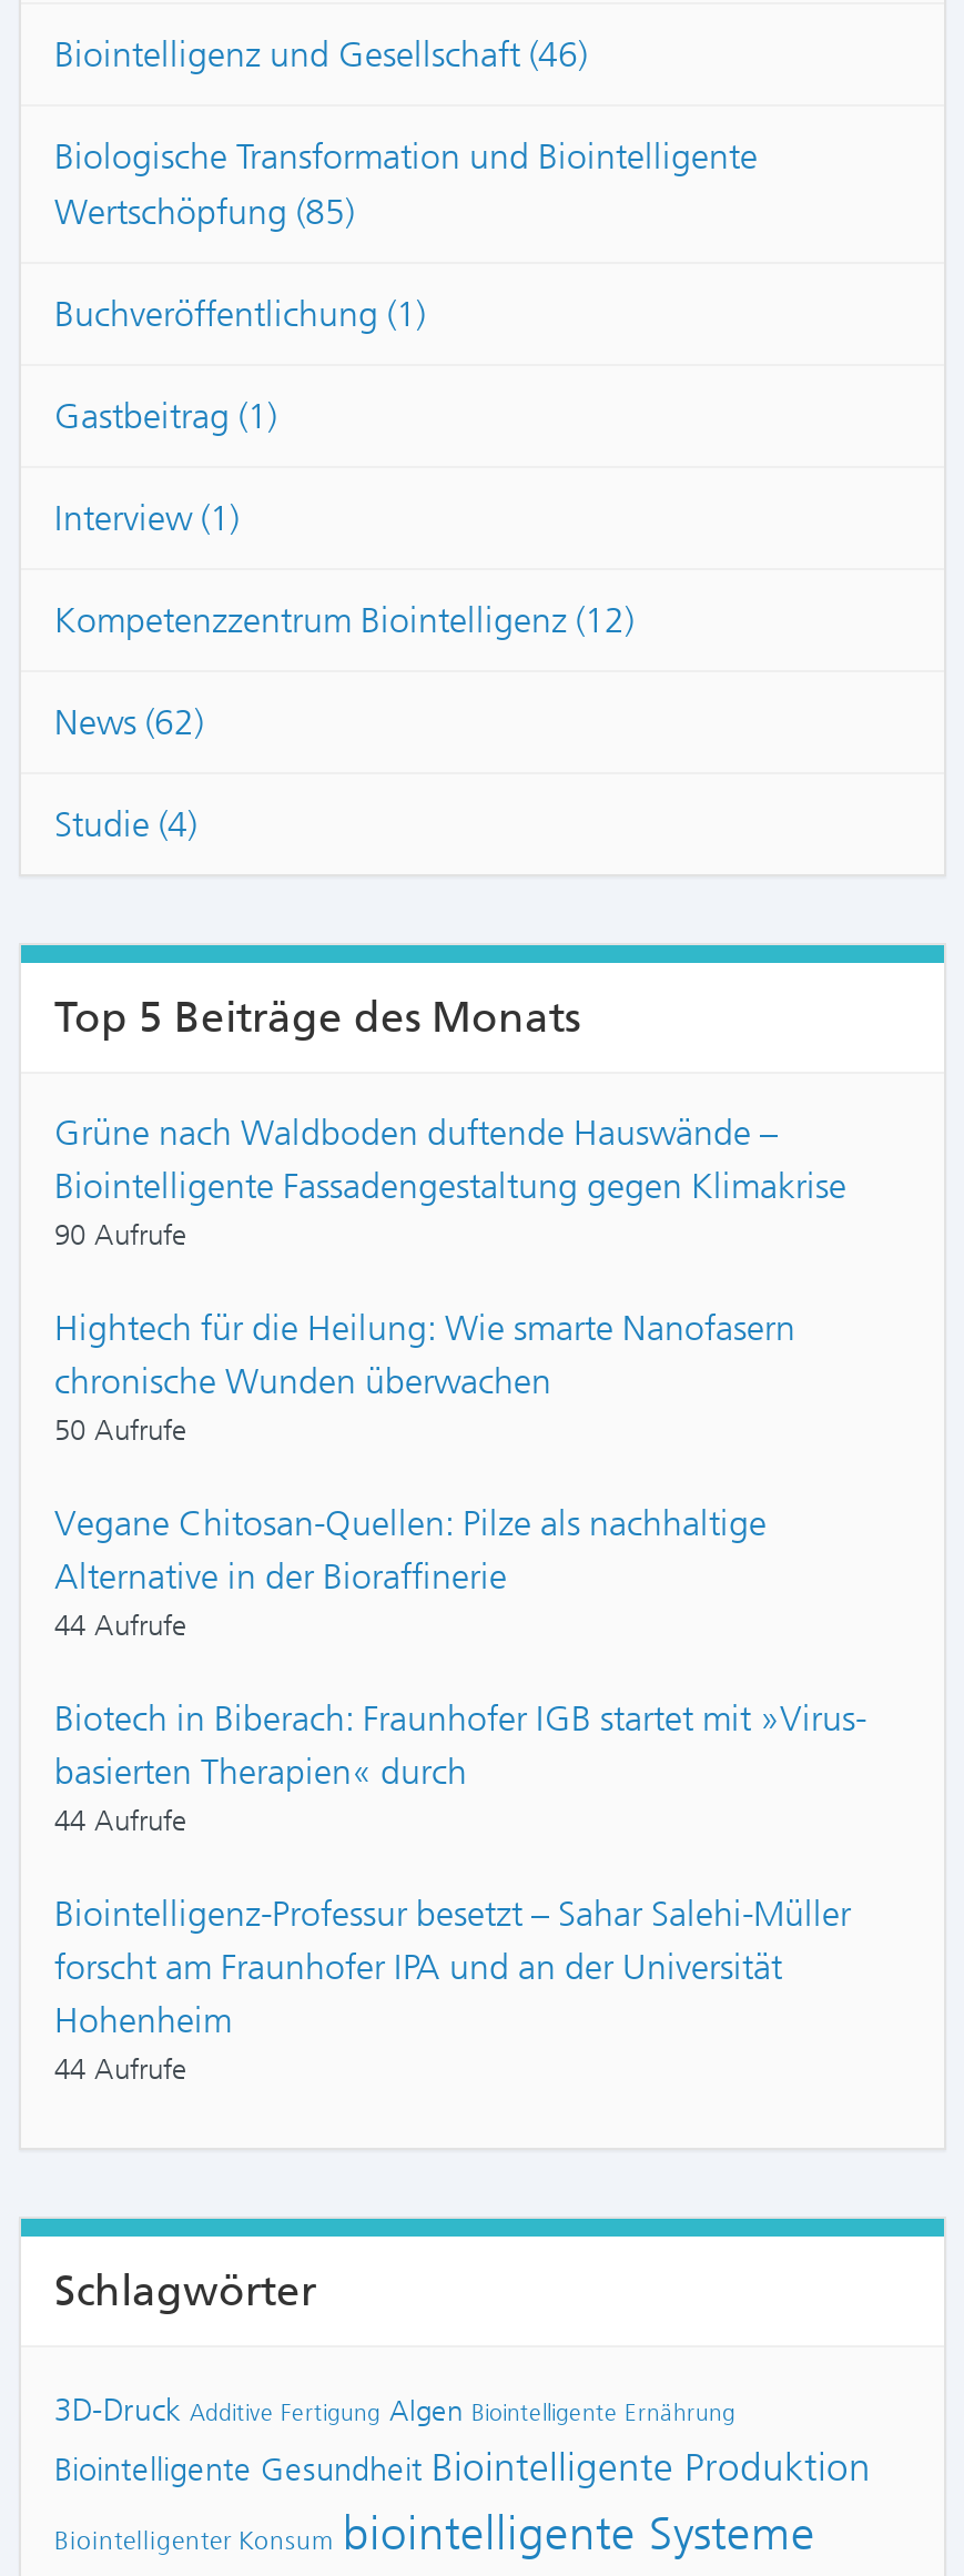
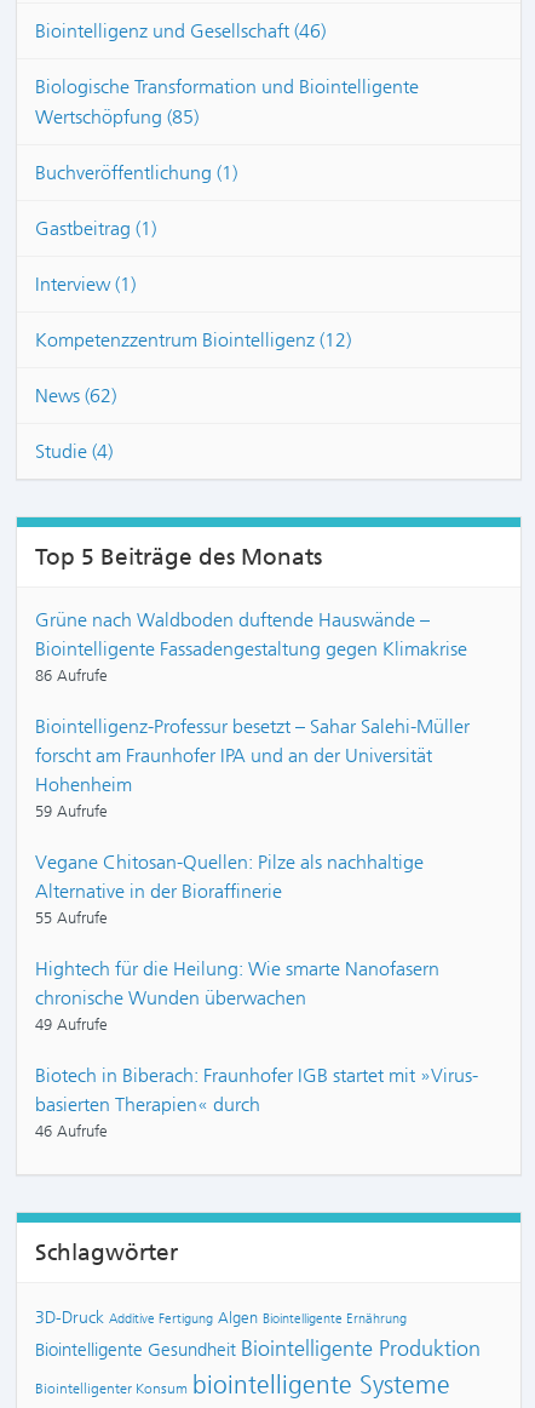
[54,1218,187,1837] 90 Aufrufe | 50 Aufrufe | 44 Aufrufe | 44 Aufrufe -> [35,666,108,685] 86 Aufrufe
moved [54,1307,795,1402] -> [35,957,439,1009]: Hightech für die Heilung: Wie smarte Nanofasern | chronische Wunden überwachen
moved [54,1502,767,1598] -> [35,851,424,903]: Vegane Chitosan-Quellen: Pilze als nachhaltige | Alternative in der Bioraffinerie
moved [54,1697,866,1793] -> [35,1064,478,1116]: Biotech in Biberach: Fraunhofer IGB startet mit »Virus- | basierten Therapien« durch
moved [54,1893,851,2041] -> [35,715,470,796]: Biointelligenz-Professur besetzt – Sahar Salehi-Müller | forscht am Fraunhofer IPA und an der Universität | Hohenheim
[54,2052,187,2086] 44 Aufrufe -> [35,802,108,1140] 59 Aufrufe | 55 Aufrufe | 49 Aufrufe | 46 Aufrufe

